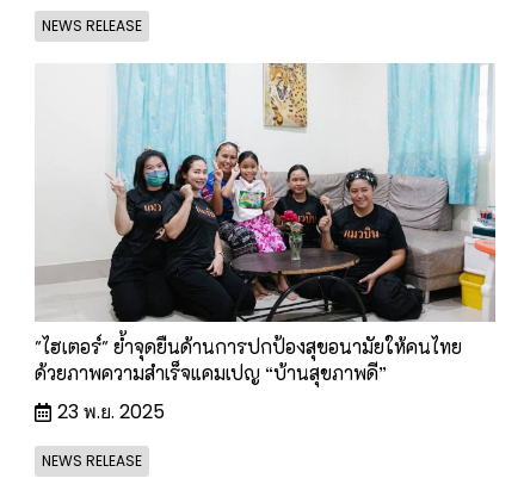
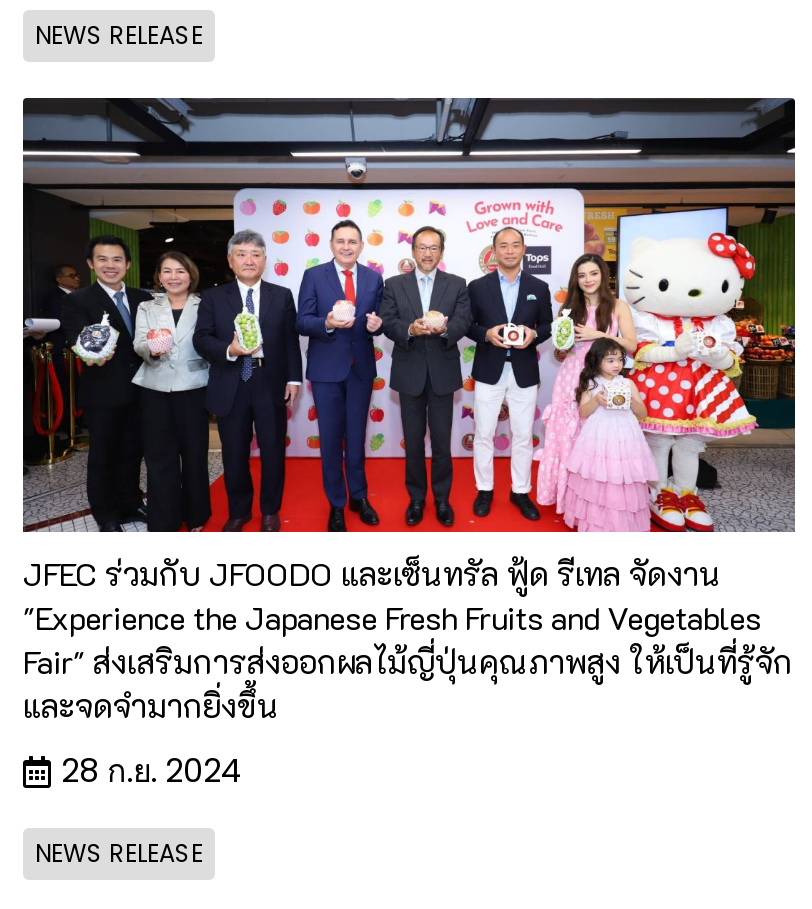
[35,63,497,385] [image] | "ไฮเตอร์" ย้ำจุดยืนด้านการปกป้องสุขอนามัยให้คนไทย | ด้วยภาพความสำเร็จแคมเปญ “บ้านสุขภาพดี” -> [21,96,797,726] [image] | JFEC ร่วมกับ JFOODO และเซ็นทรัล ฟู้ด รีเทล จัดงาน | "Experience the Japanese Fresh Fruits and Vegetables | Fair" ส่งเสริมการส่งออกผลไม้ญี่ปุ่นคุณภาพสูง ให้เป็นที่รู้จัก | และจดจำมากยิ่งขึ้น
[57,398,165,426] 23 พ.ย. 2025 -> [61,748,243,794] 28 ก.ย. 2024

